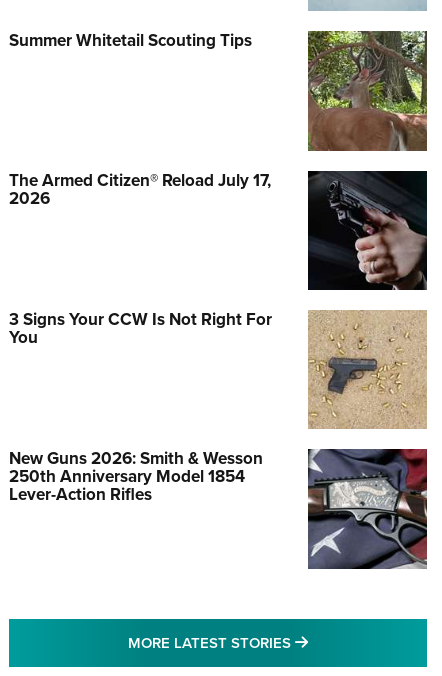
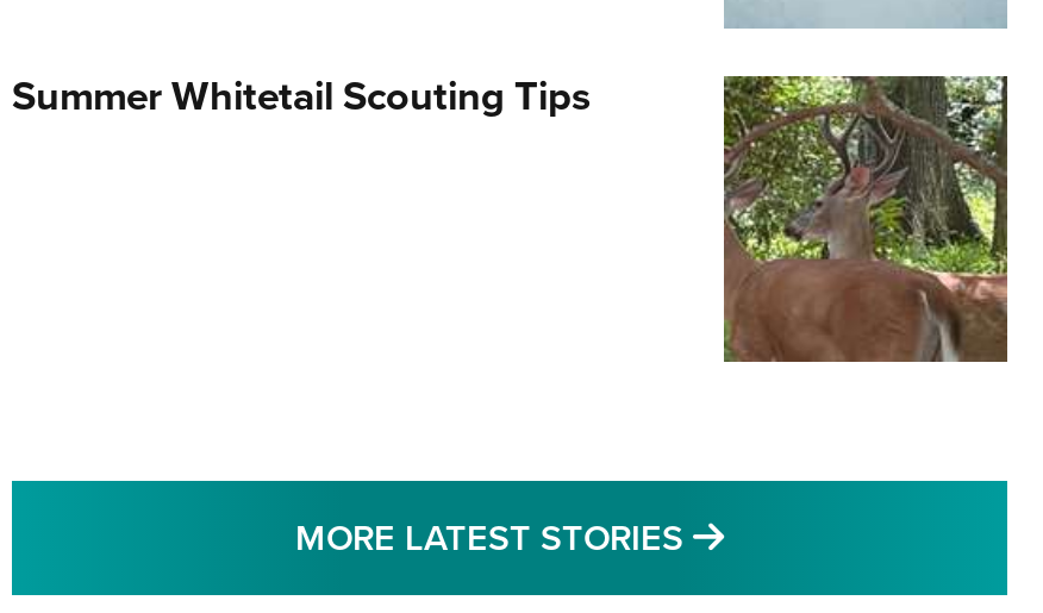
[9,168,428,291] [image] | The Armed Citizen® Reload July 17, | 2026 -> none
[9,307,427,429] [image] | 3 Signs Your CCW Is Not Right For | You -> none
[9,446,263,506] New Guns 2026: Smith & Wesson | 250th Anniversary Model 1854 | Lever-Action Rifles -> none
[307,448,428,570] [image] -> none

